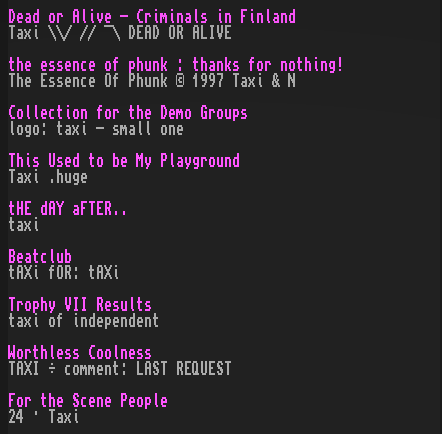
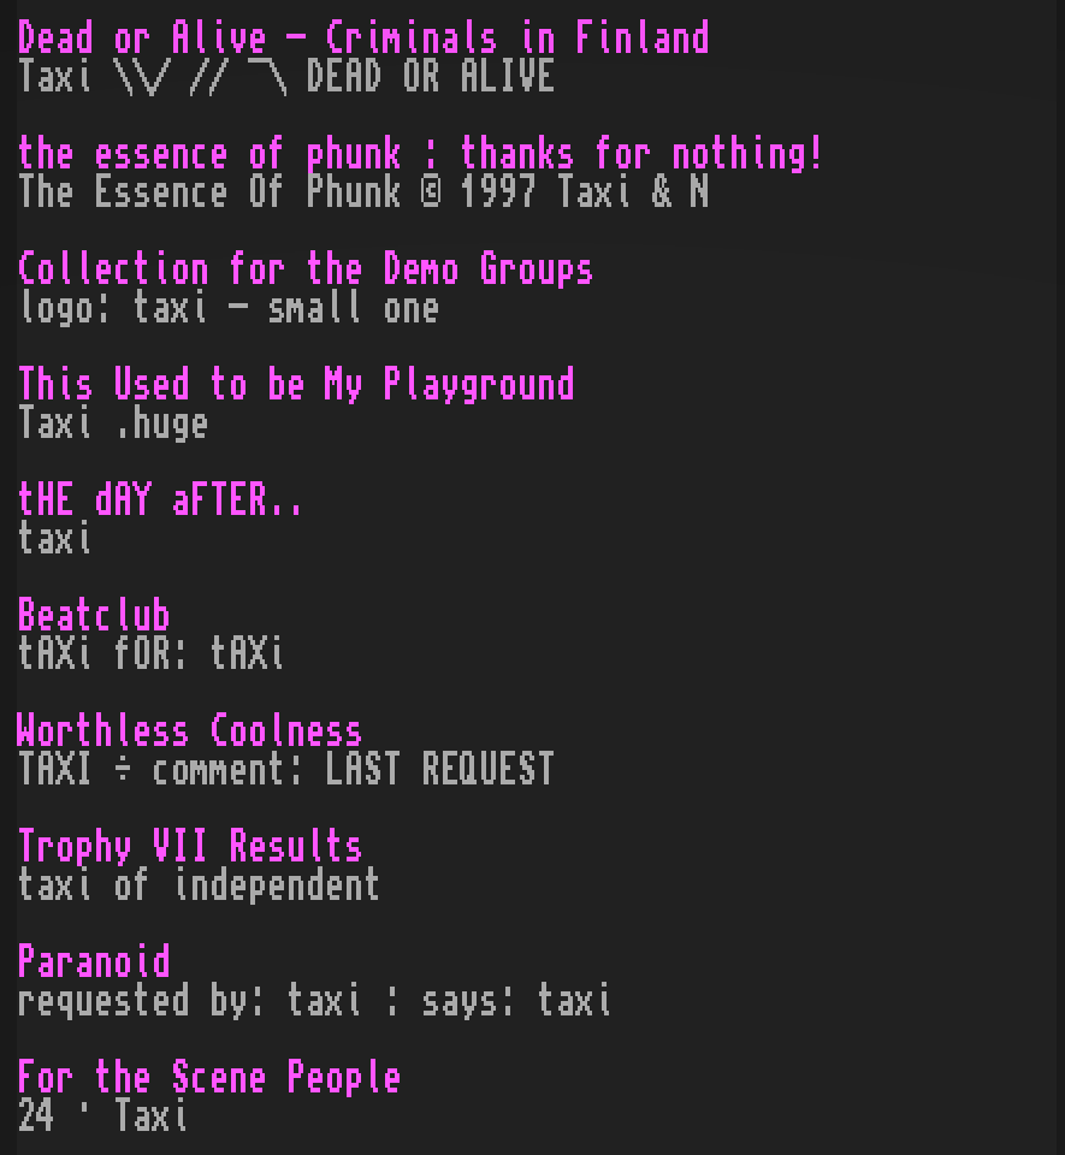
none -> [17,943,614,1020] Paranoid | requested by: taxi : says: taxi
moved [8,345,232,377] -> [17,712,556,789]: Worthless Coolness | TAXI ÷ comment: LAST REQUEST

